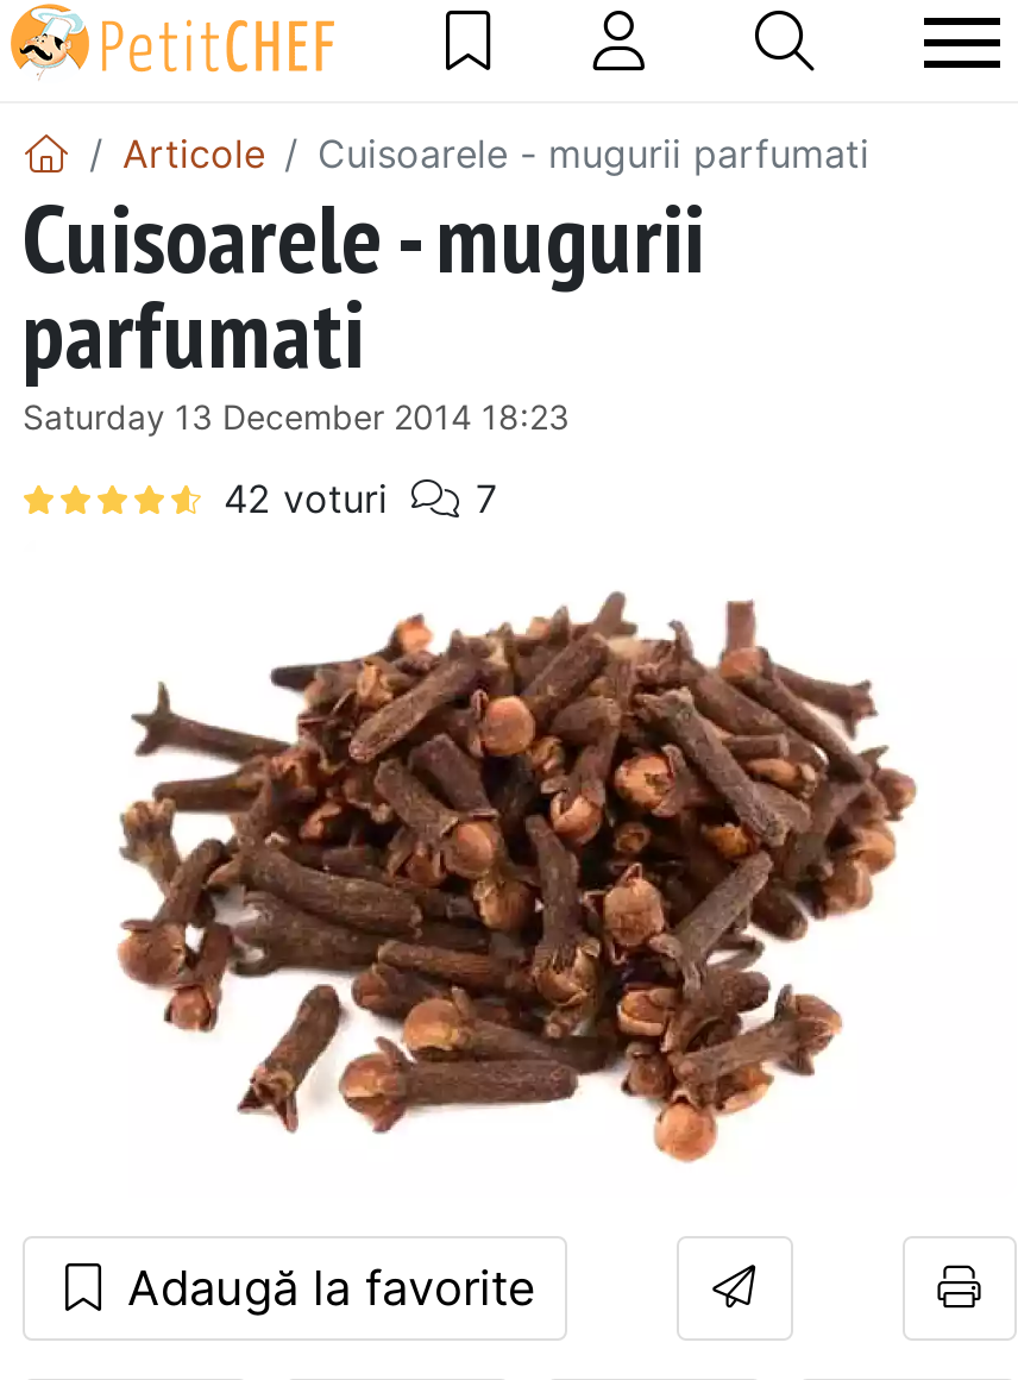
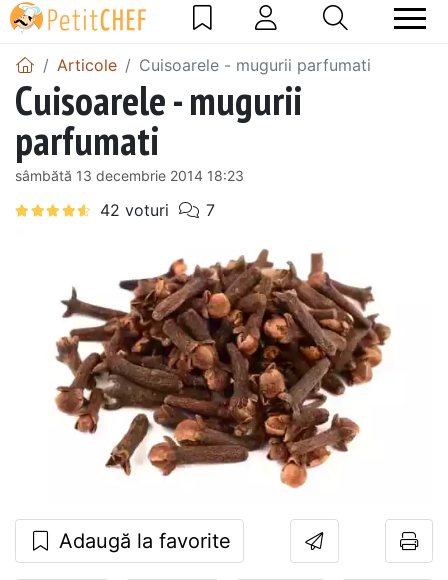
[23,395,570,436] Saturday 13 December 2014 18:23 -> [15,167,244,184] sâmbătă 13 decembrie 2014 18:23

